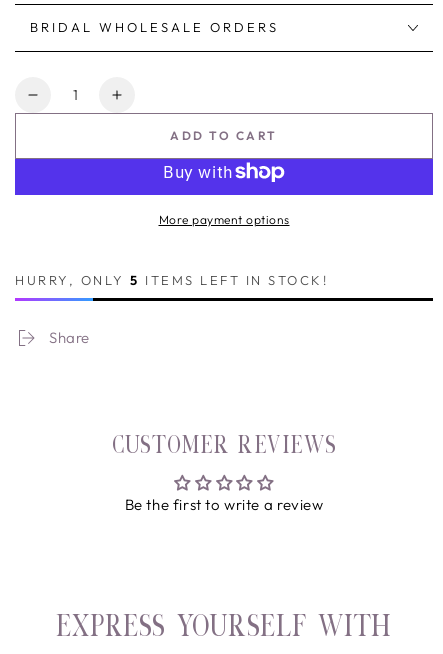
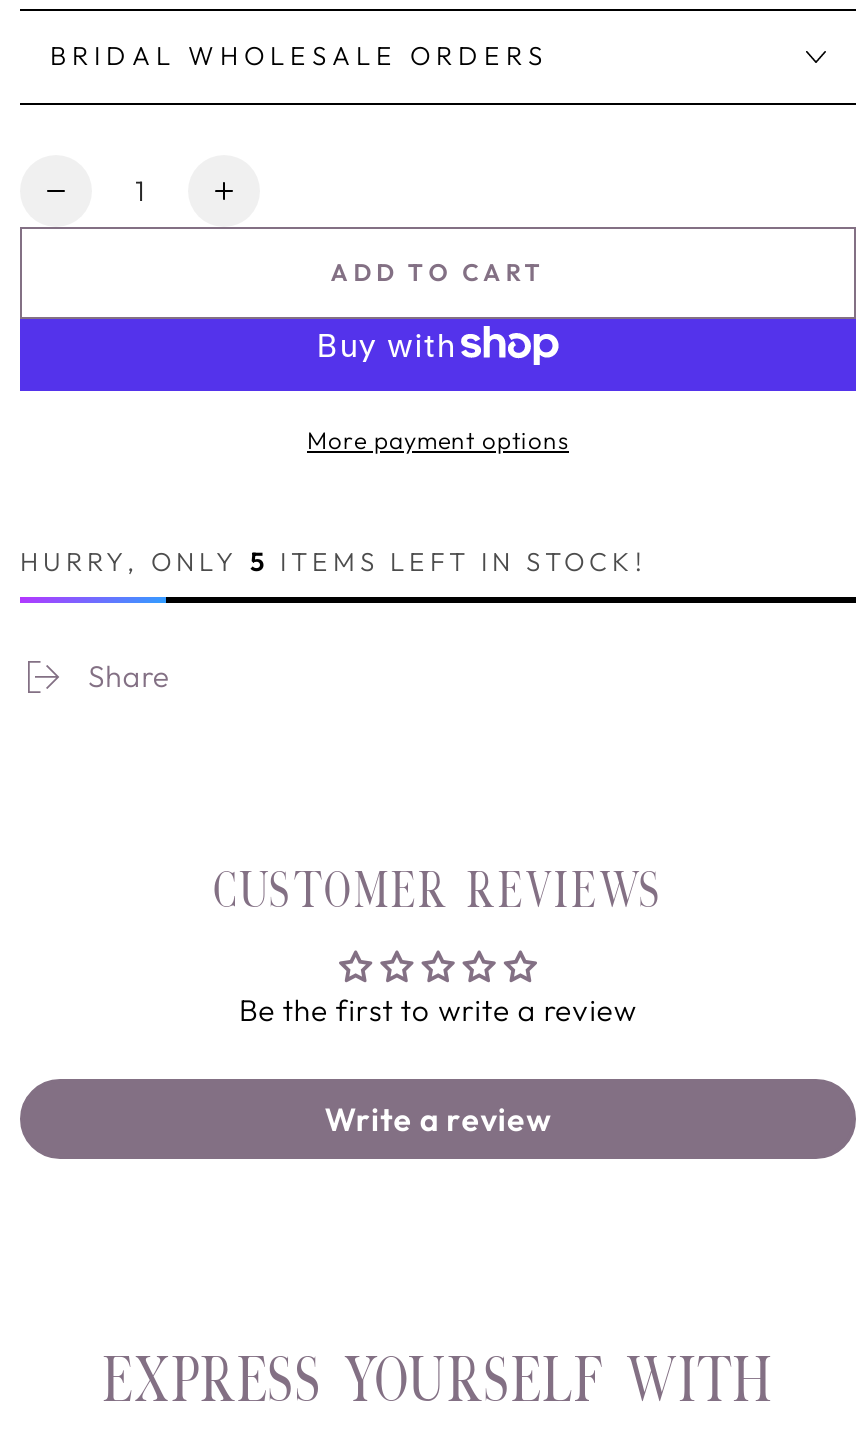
none -> [325,1099,551,1139] Write a review

